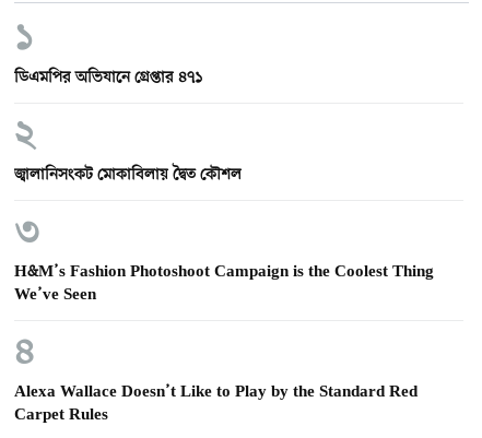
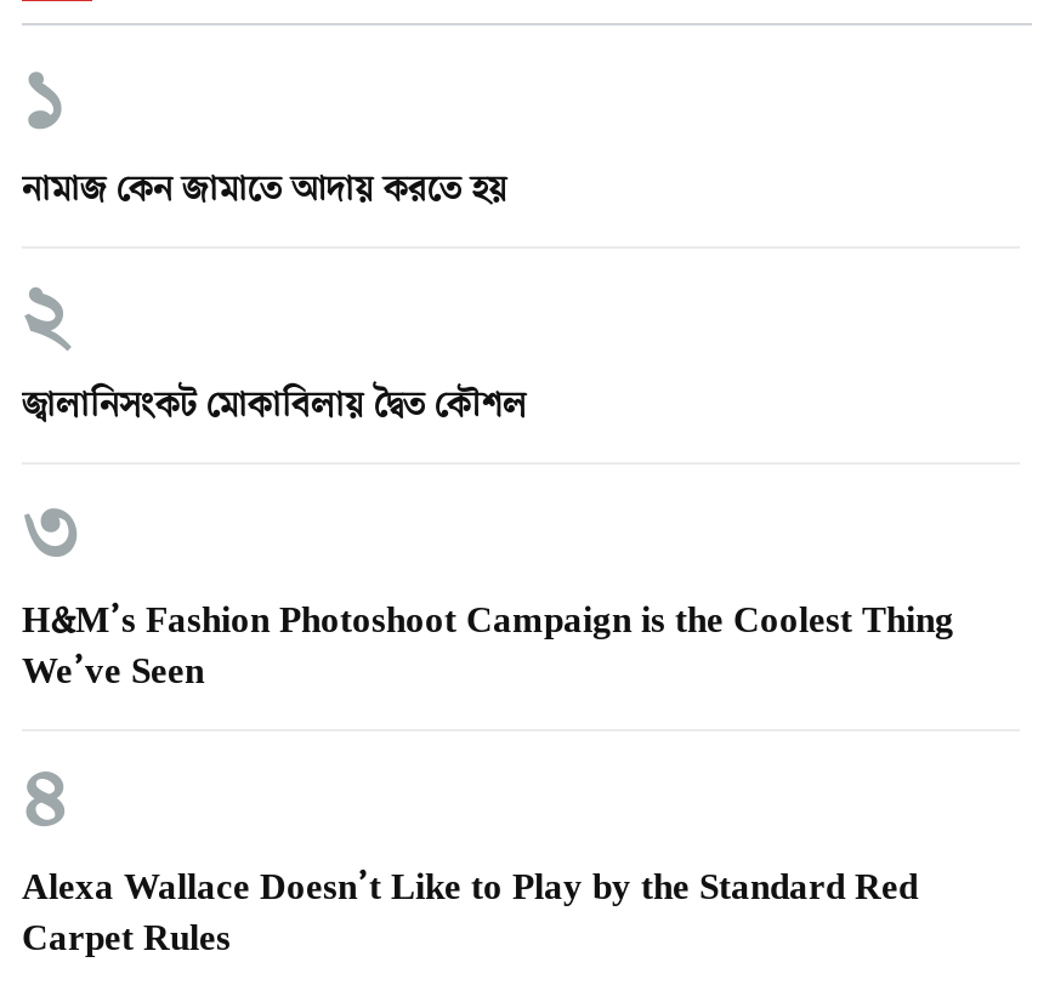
[14,67,202,88] ডিএমপির অভিযানে গ্রেপ্তার ৪৭১ -> [22,165,507,213] নামাজ কেন জামাতে আদায় করতে হয়

